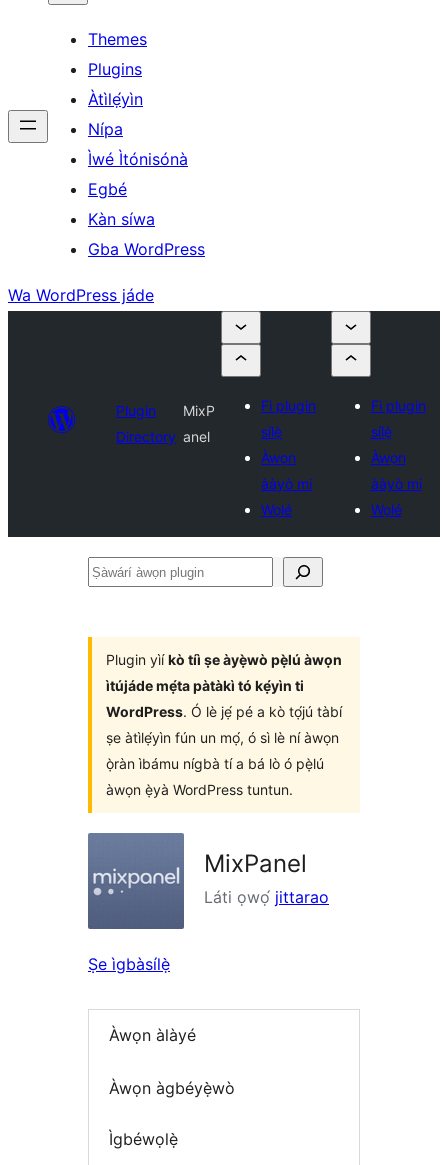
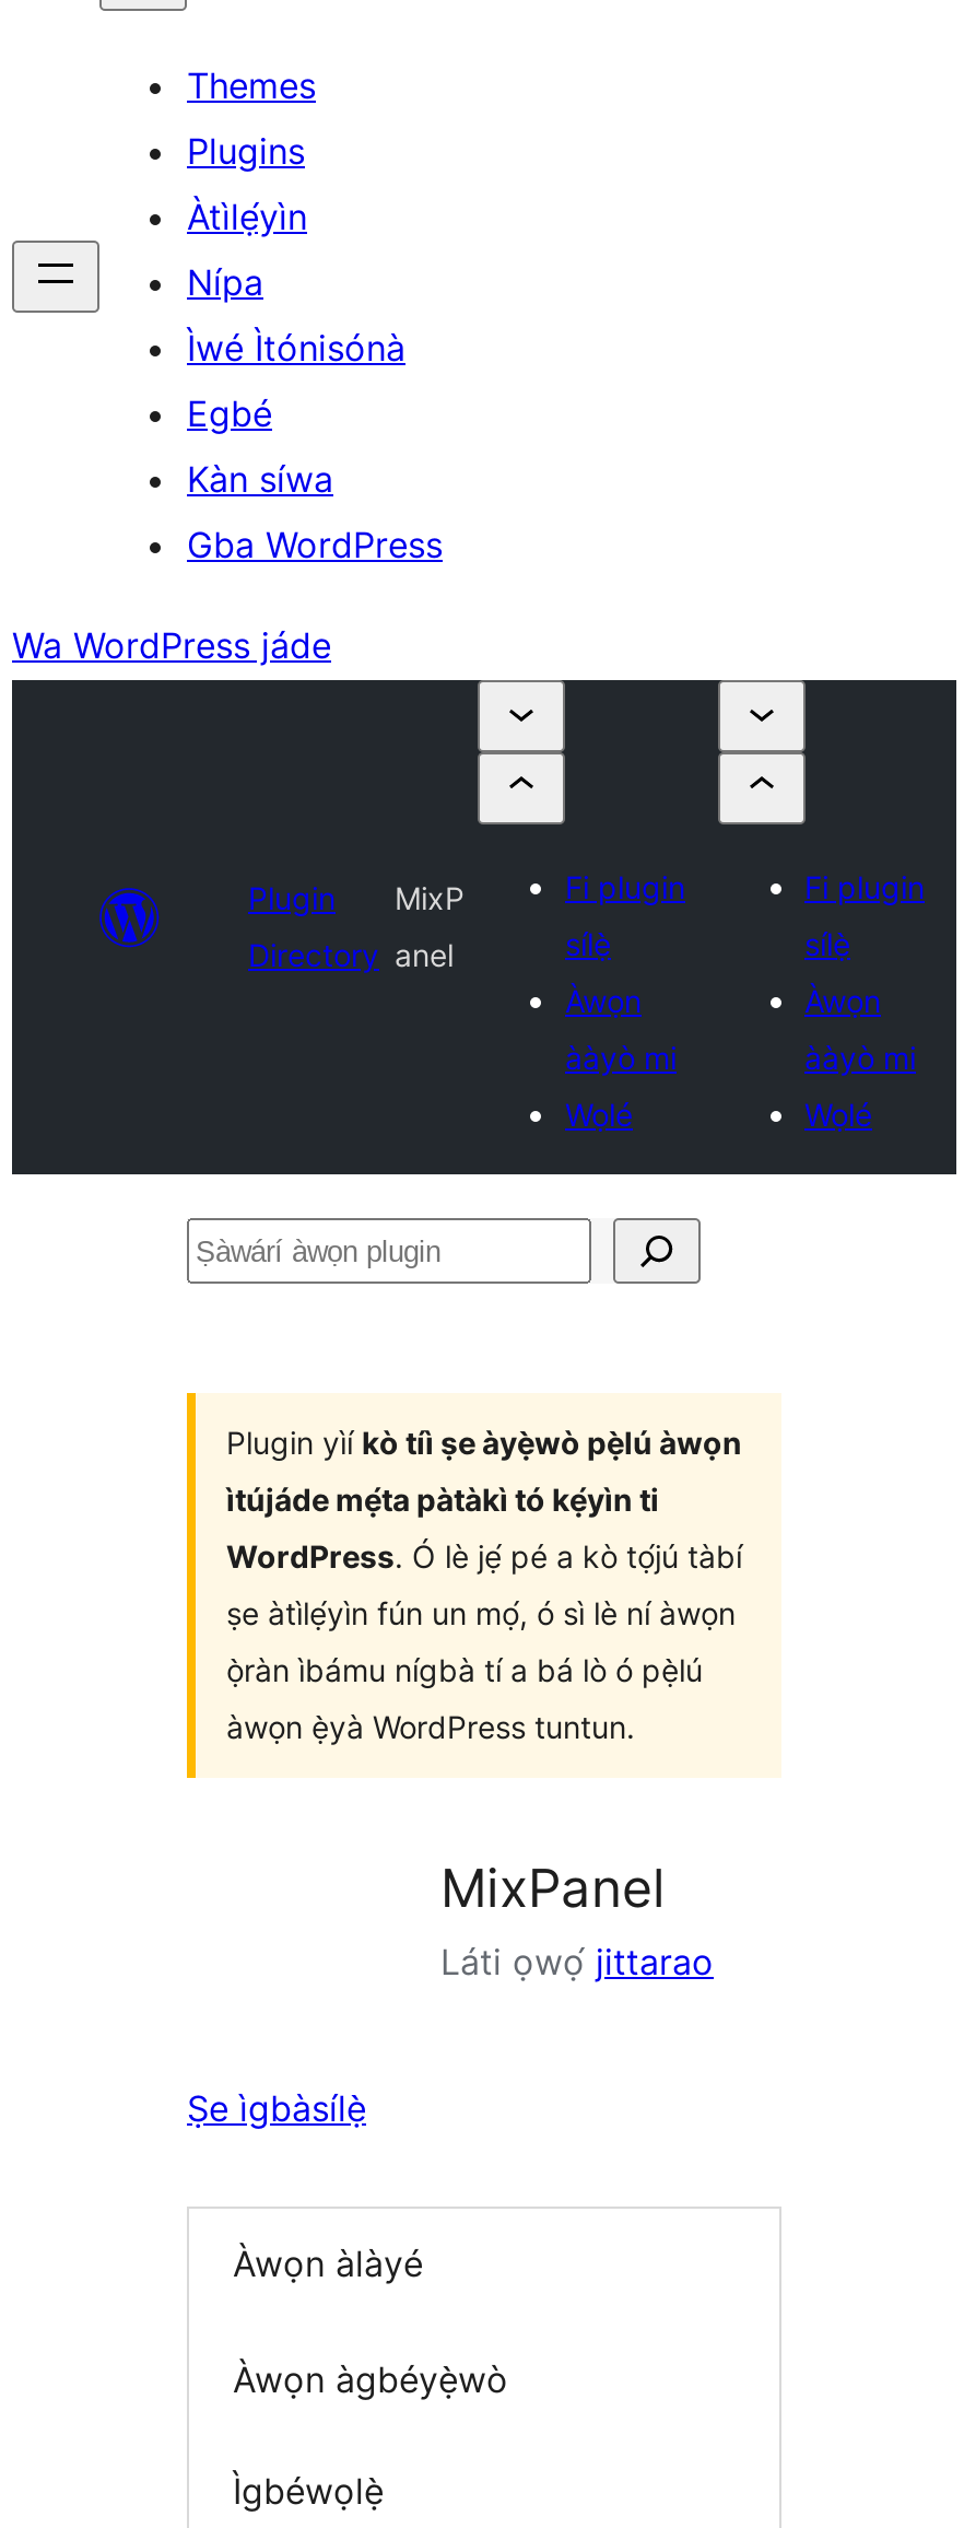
[87,832,185,930] [image] -> none

